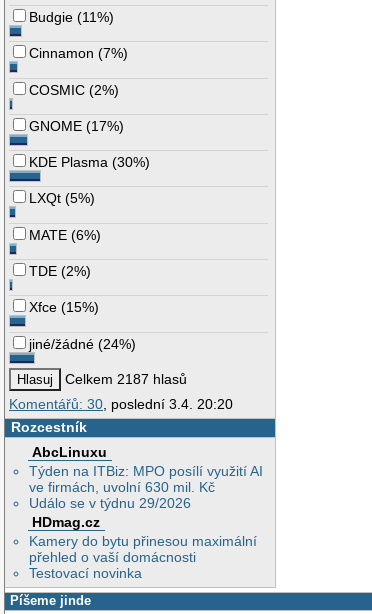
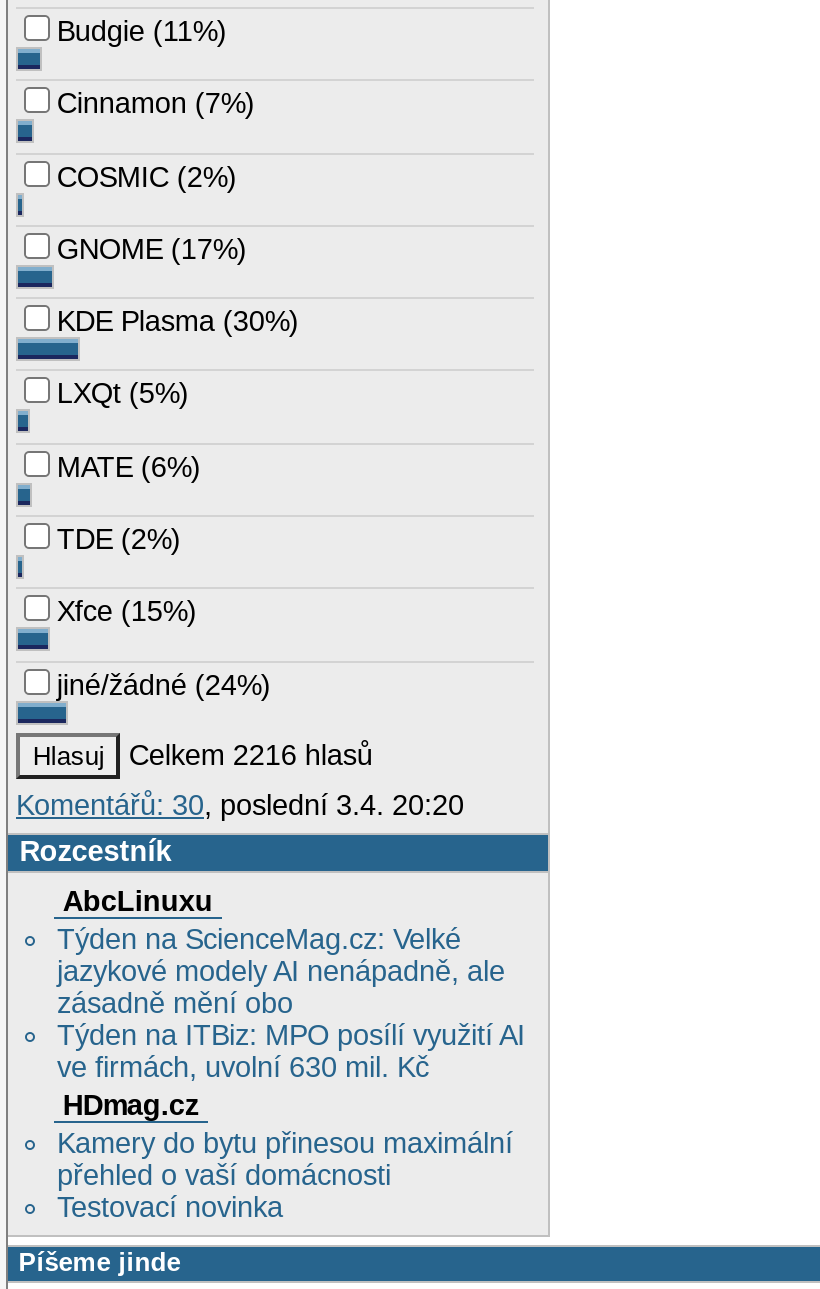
[61,371,187,387] Celkem 2187 hlasů -> [121,739,373,771] Celkem 2216 hlasů
none -> [57,923,505,1019] Týden na ScienceMag.cz: Velké | jazykové modely AI nenápadně, ale | zásadně mění obo
moved [29,463,263,495] -> [57,1019,525,1083]: Týden na ITBiz: MPO posílí využití AI | ve firmách, uvolní 630 mil. Kč
[29,495,191,511] Událo se v týdnu 29/2026 -> none

